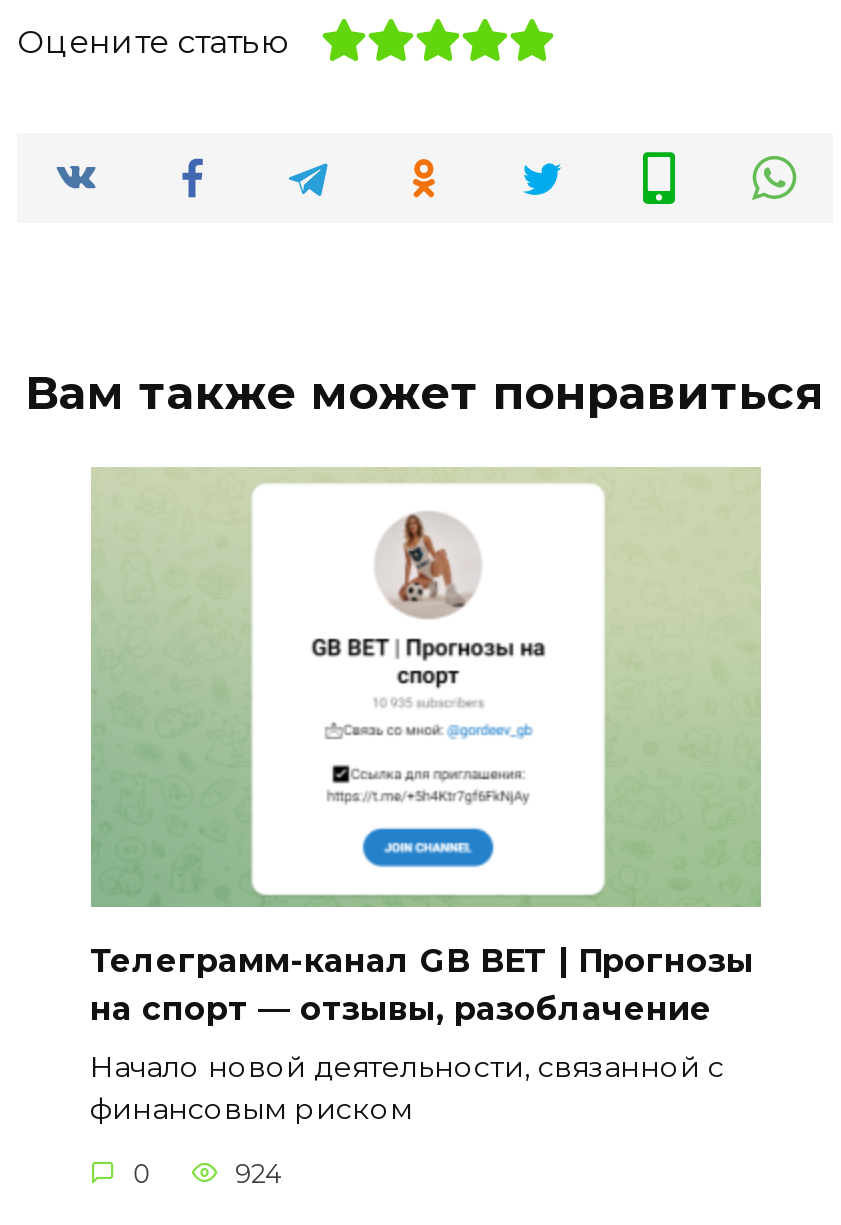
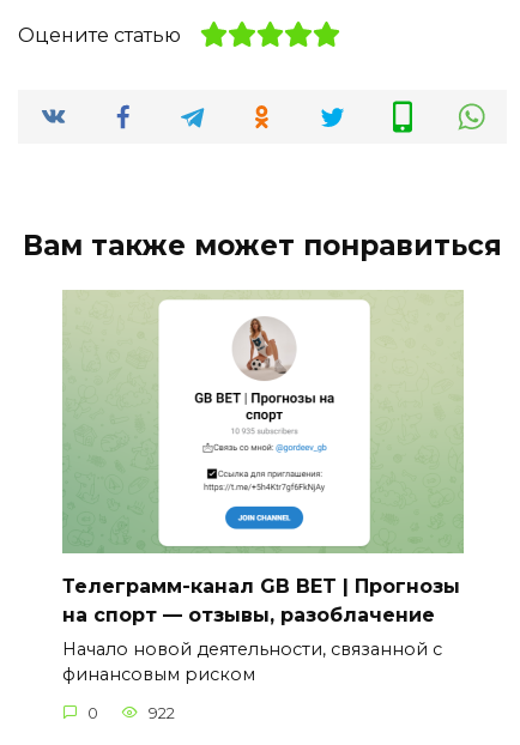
[235,1159,281,1189] 924 -> [149,704,175,722] 922

